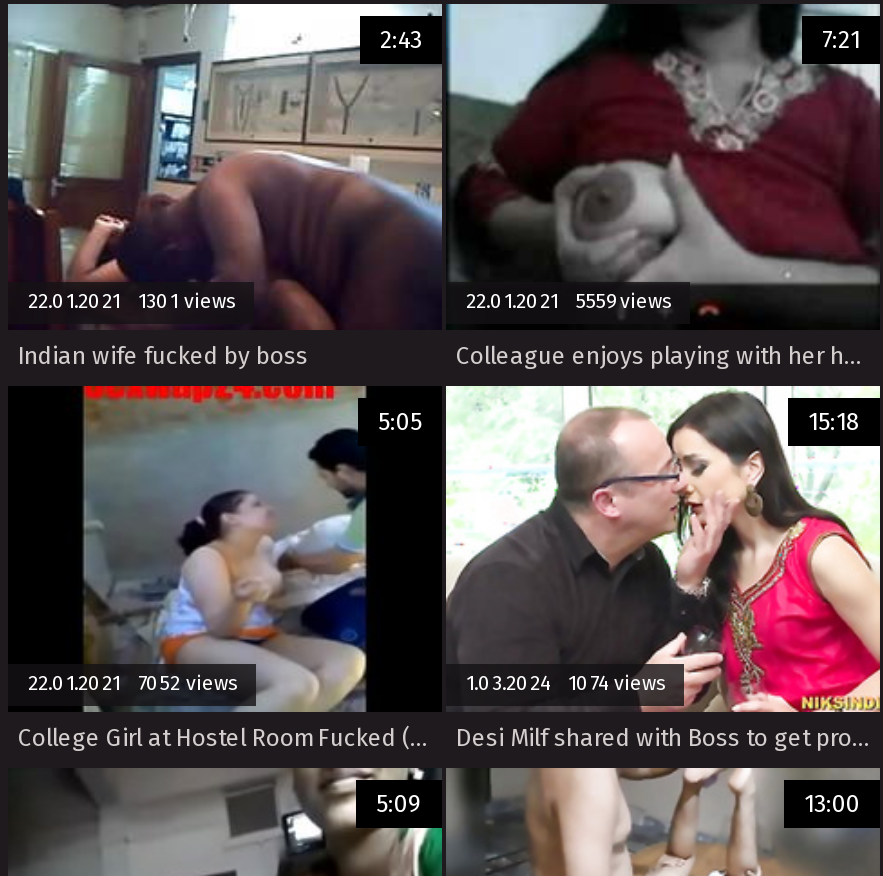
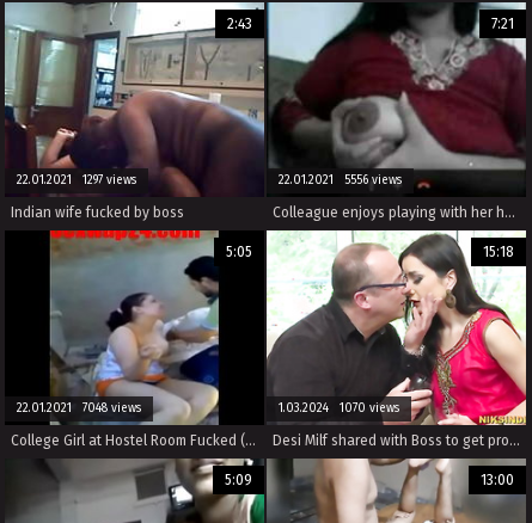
[28,290,234,314] 22.01.2021 1301 views -> [17,173,136,187] 22.01.2021 1297 views
[466,290,670,314] 22.01.2021 5559 views -> [279,173,402,187] 22.01.2021 5556 views
[28,672,236,696] 22.01.2021 7052 views -> [17,401,141,415] 22.01.2021 7048 views
[466,672,664,696] 1.03.2024 1074 views -> [279,401,399,415] 1.03.2024 1070 views

